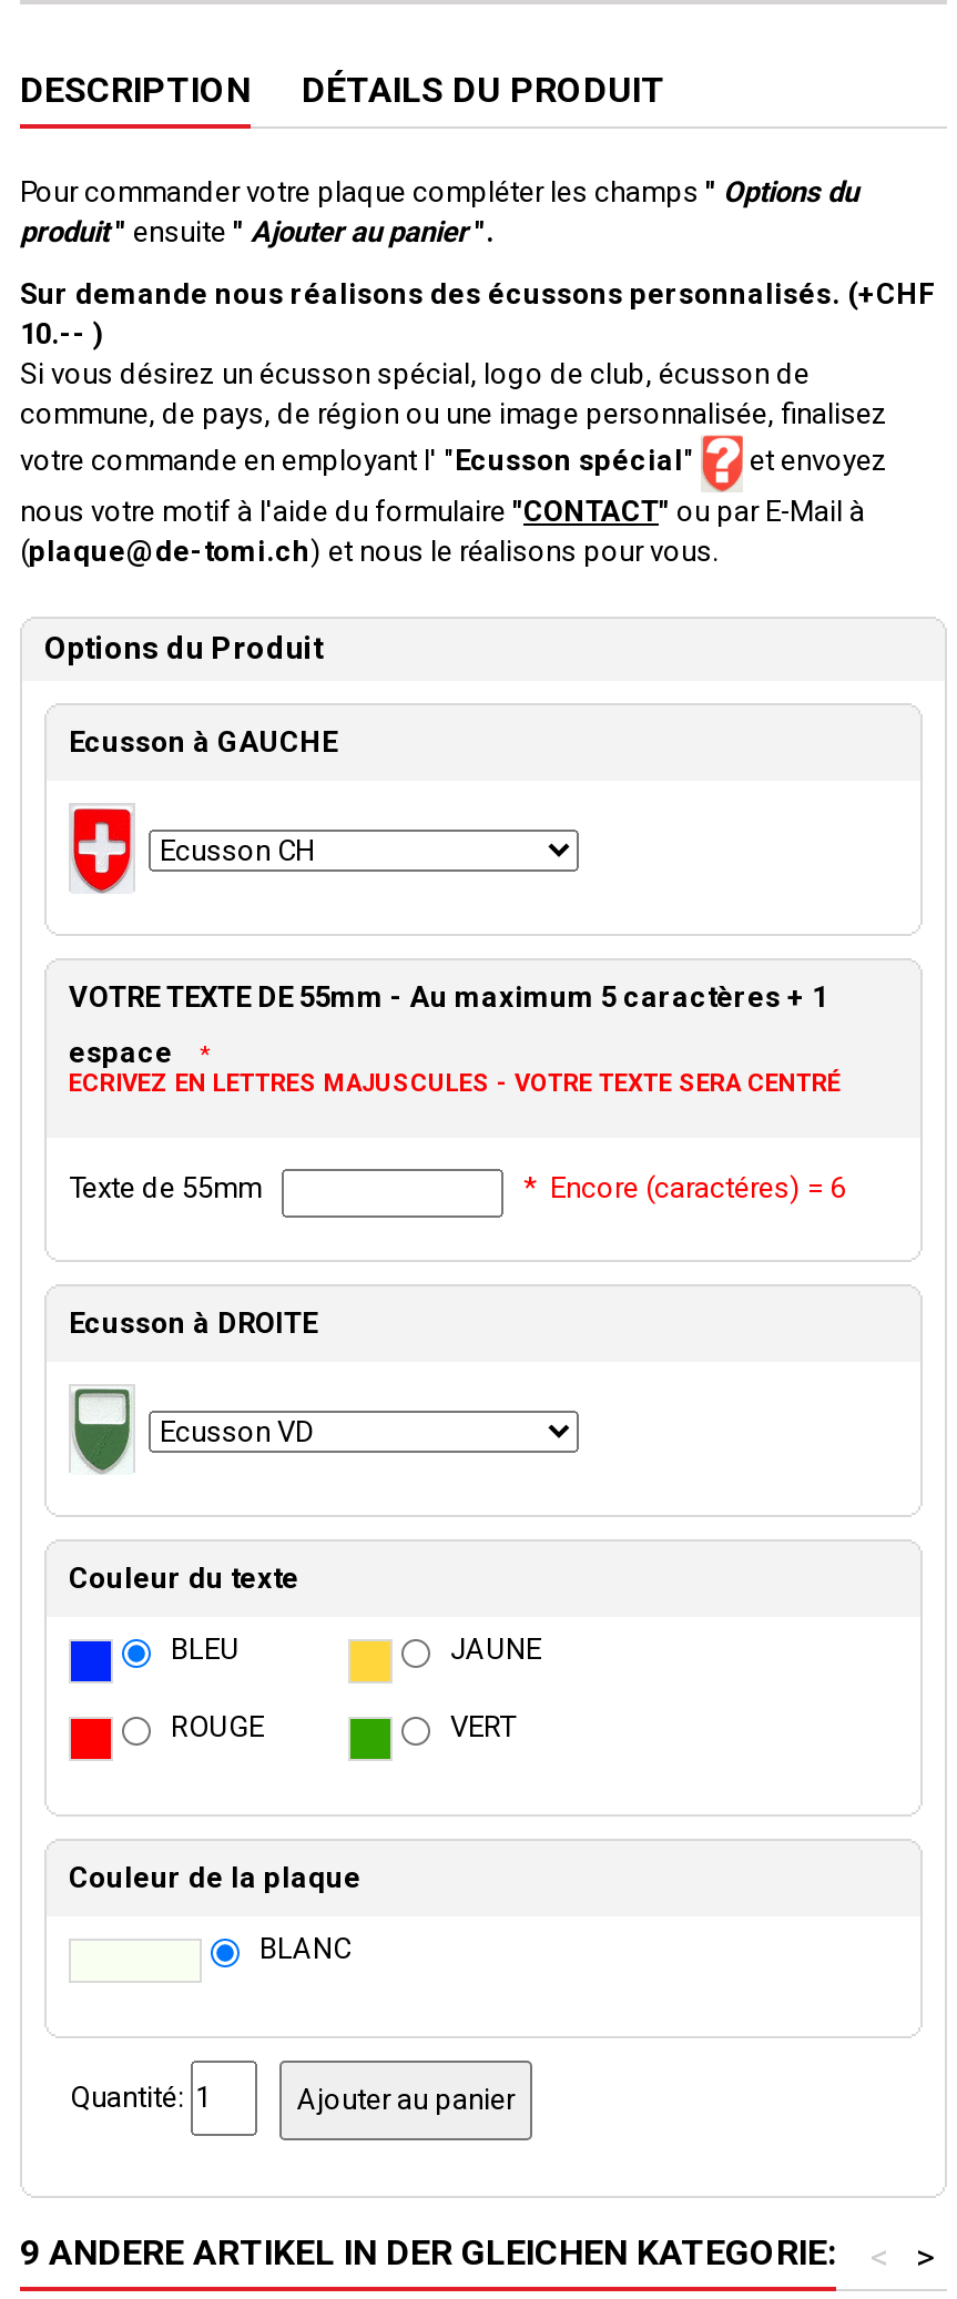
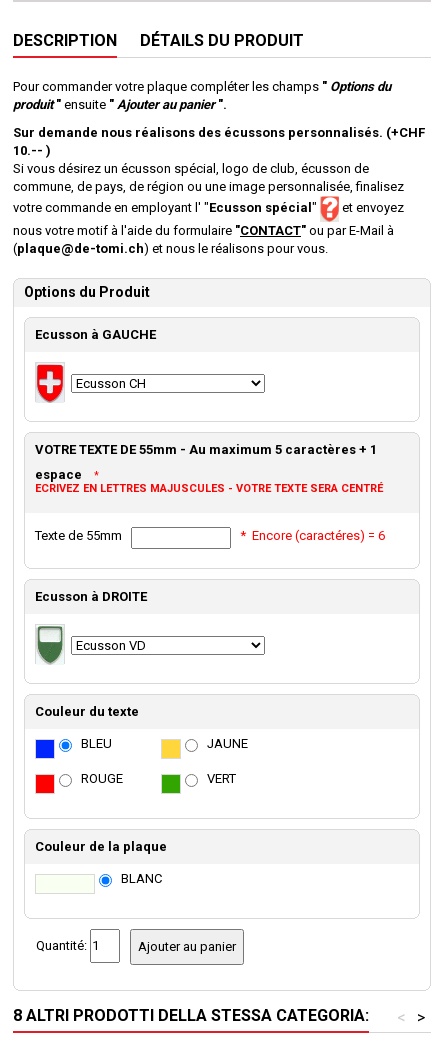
[20,2232,836,2274] 9 ANDERE ARTIKEL IN DER GLEICHEN KATEGORIE: -> [13,1006,369,1025] 8 ALTRI PRODOTTI DELLA STESSA CATEGORIA:

